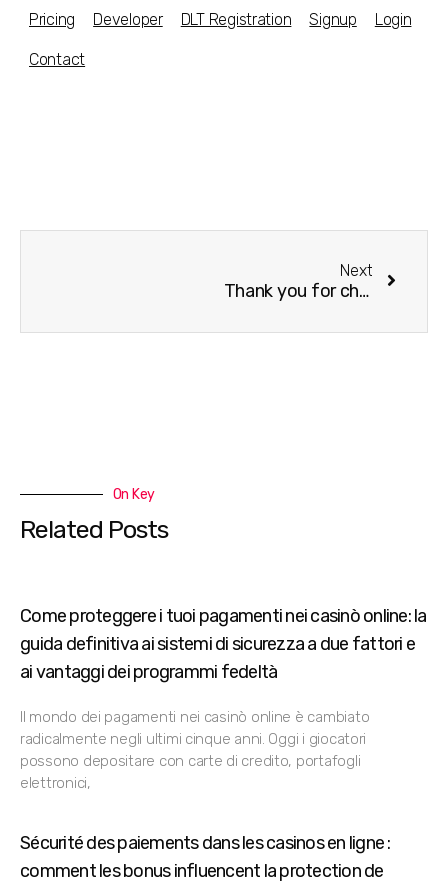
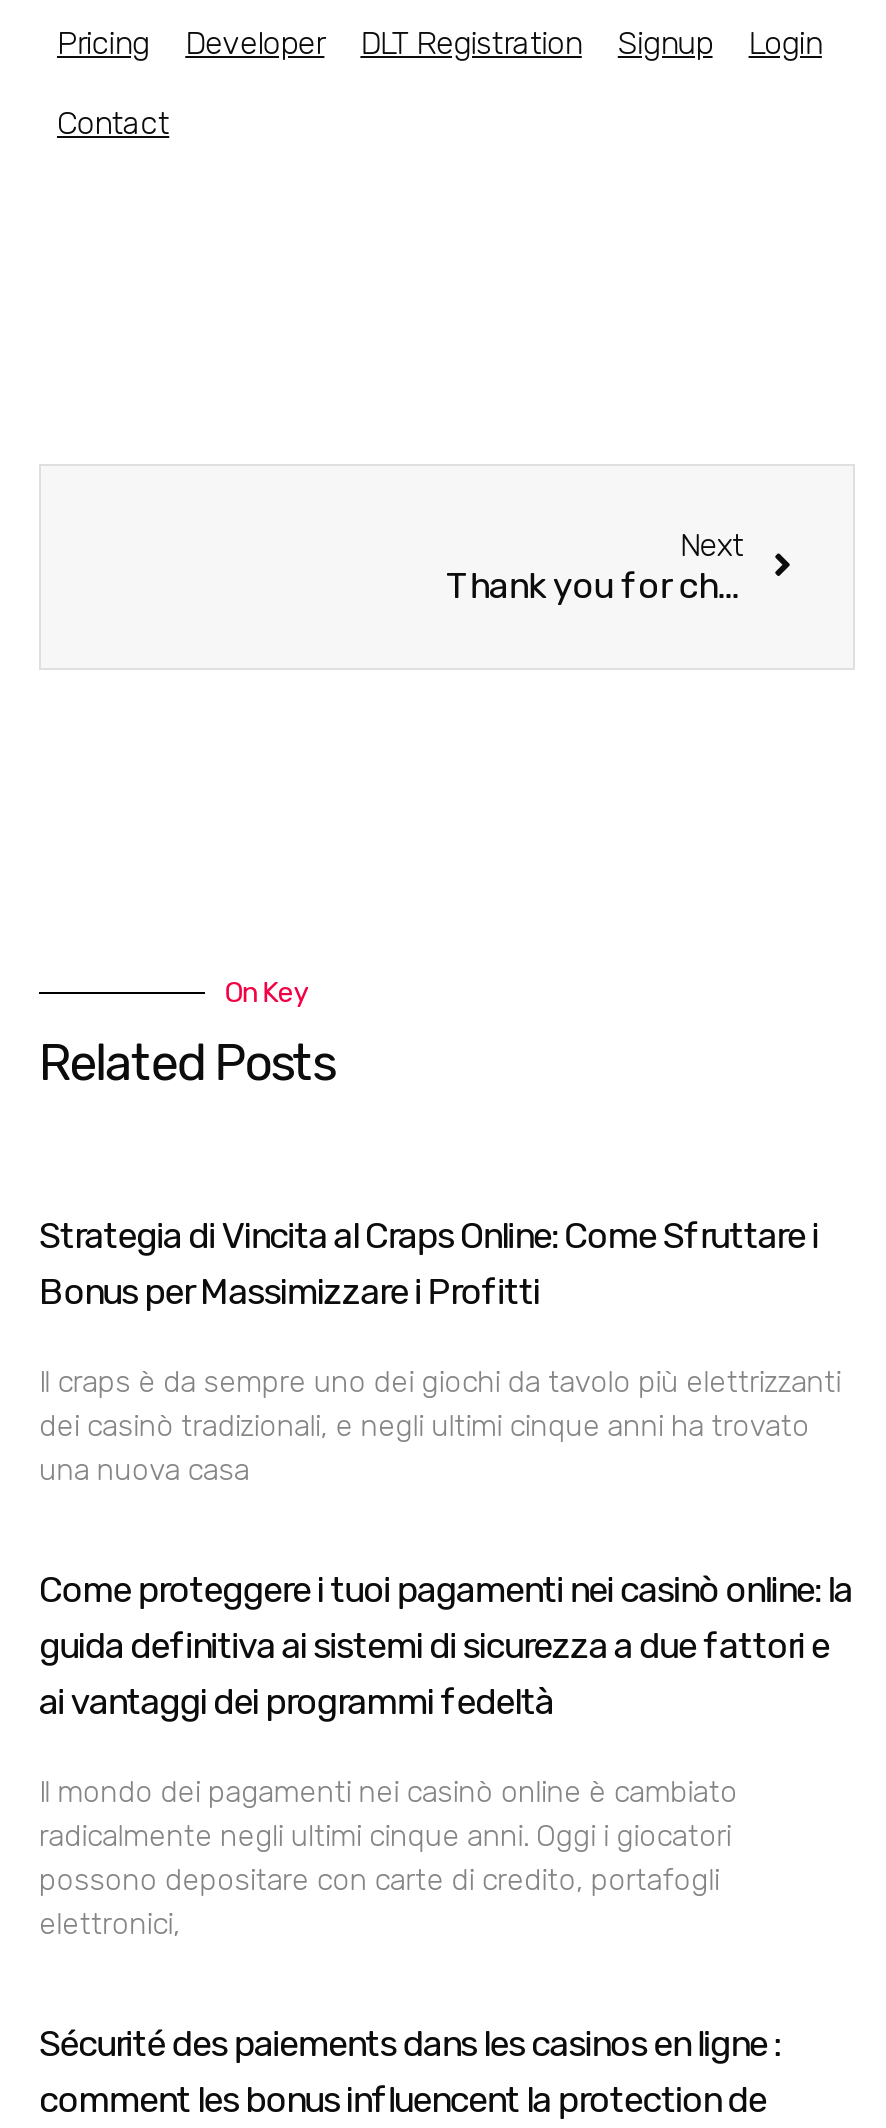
none -> [39,1213,841,1487] Strategia di Vincita al Craps Online: Come Sfruttare i | Bonus per Massimizzare i Profitti | Il craps è da sempre uno dei giochi da tavolo più elettrizzanti | dei casinò tradizionali, e negli ultimi cinque anni ha trovato | una nuova casa

